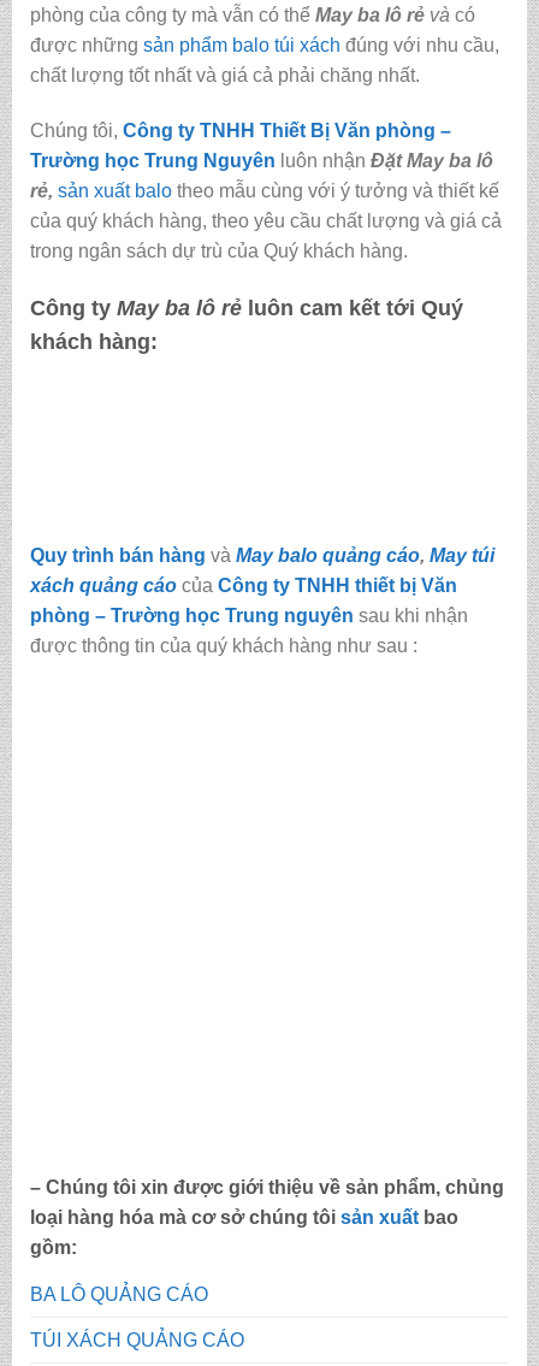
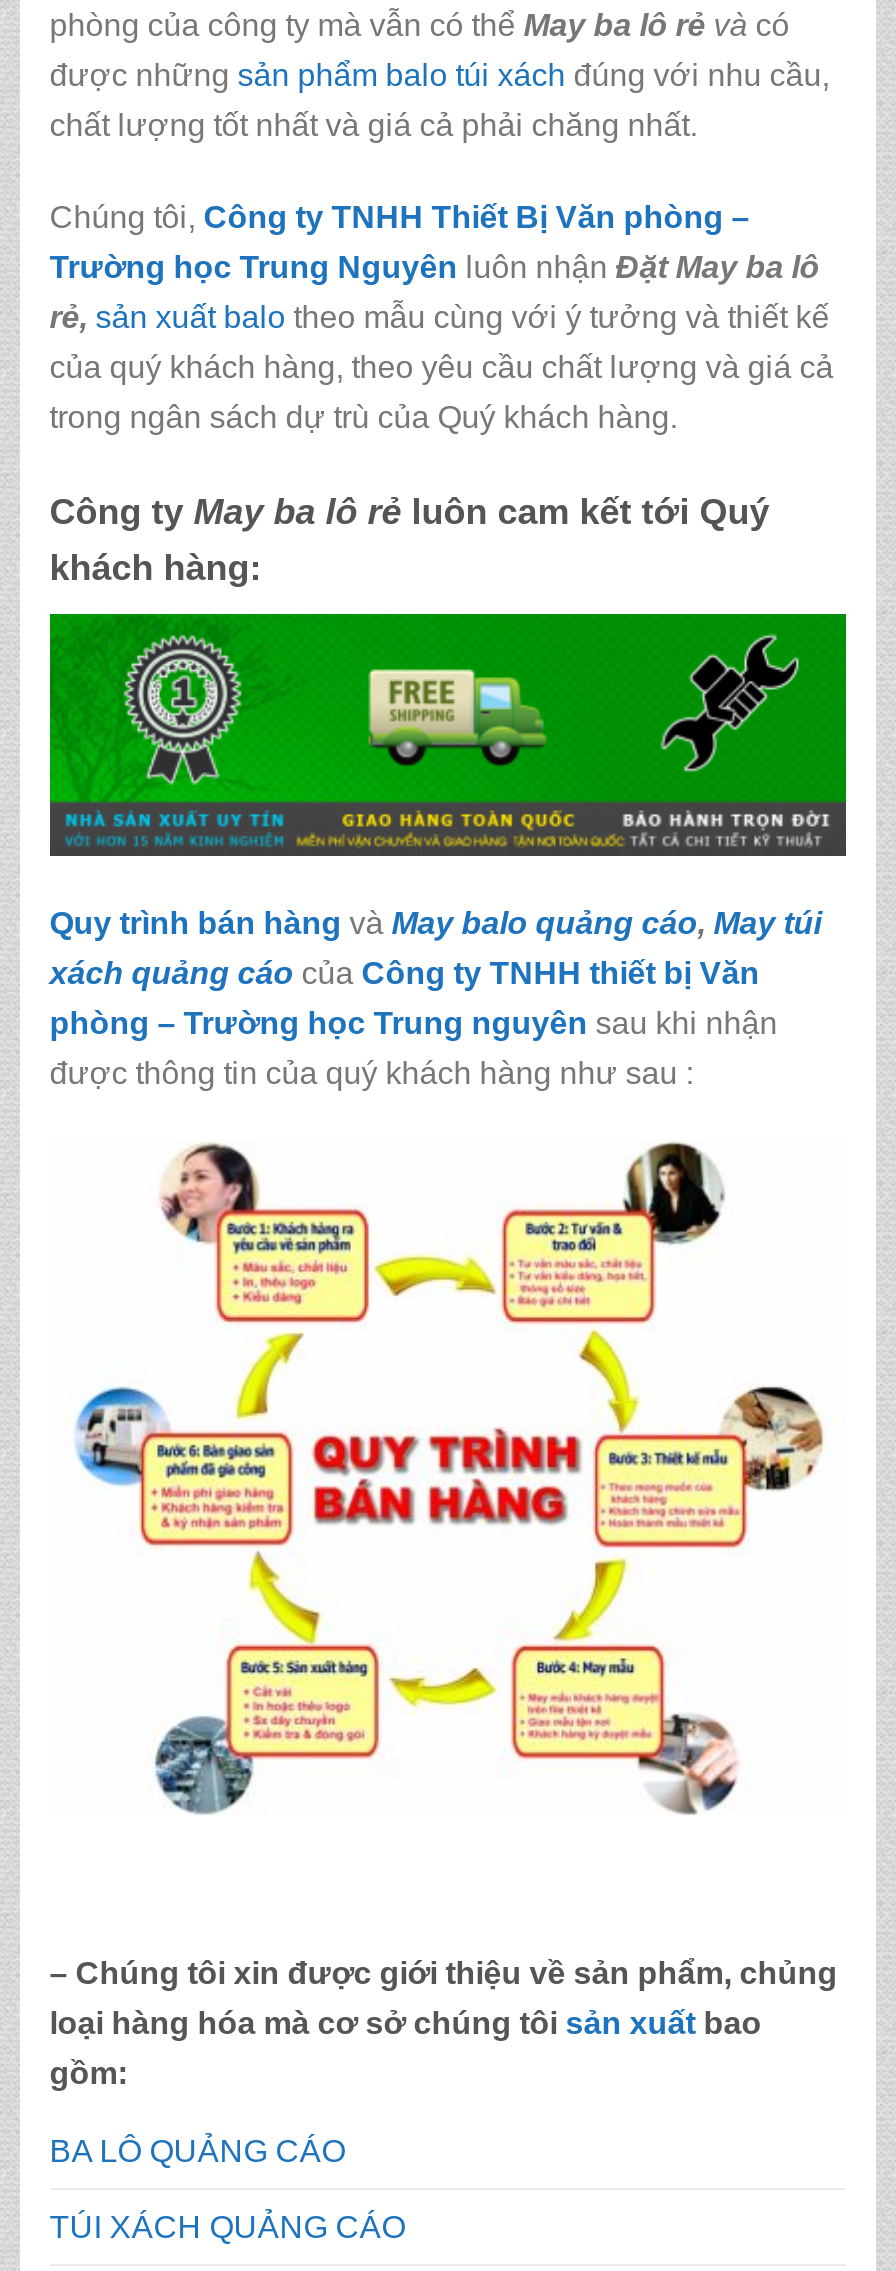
none -> [48,612,848,858] [image]
none -> [76,1142,826,1816] [image]

